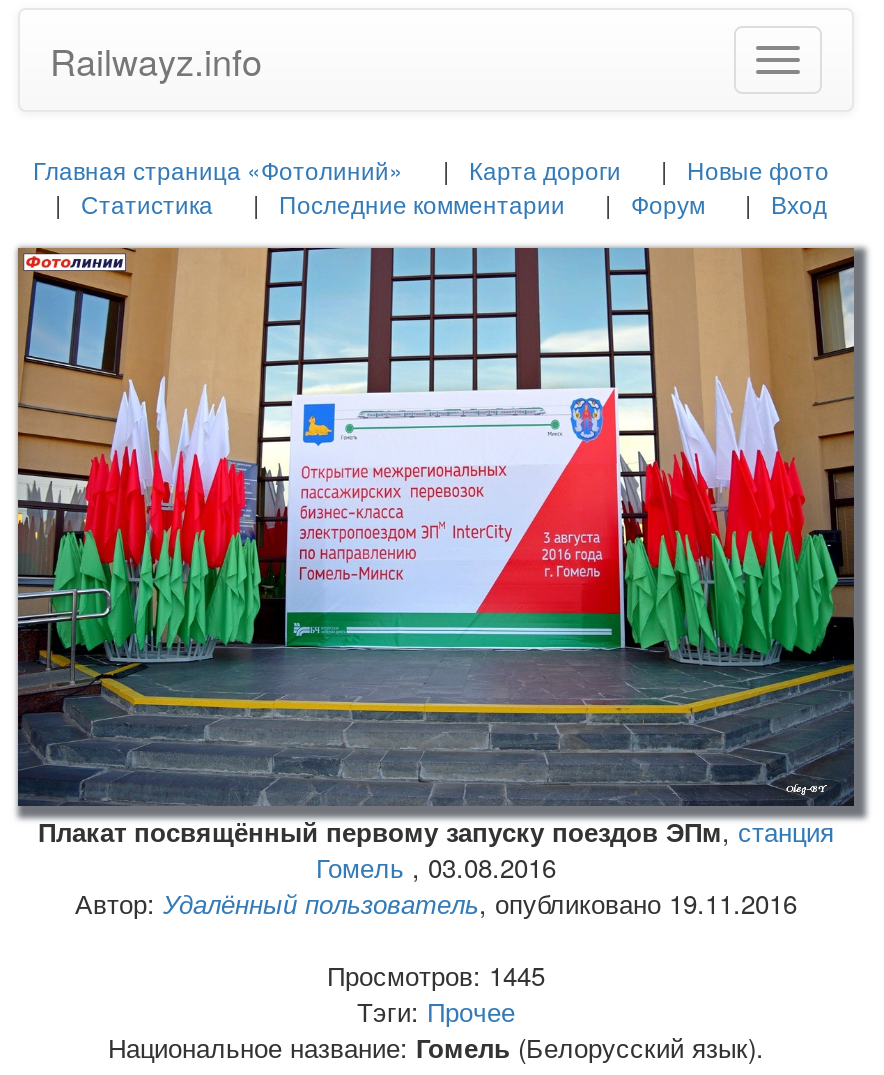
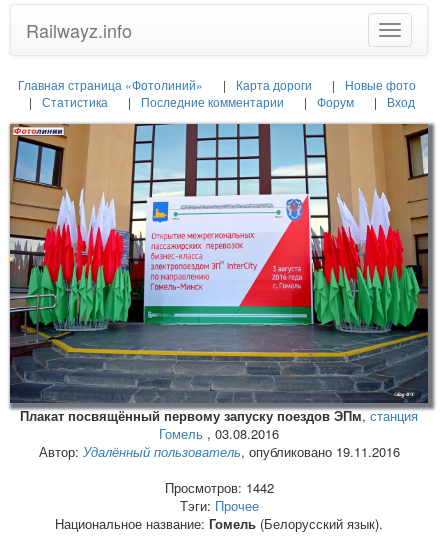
[327,955,545,993] Просмотров: 1445 -> [164,478,273,497] Просмотров: 1442

